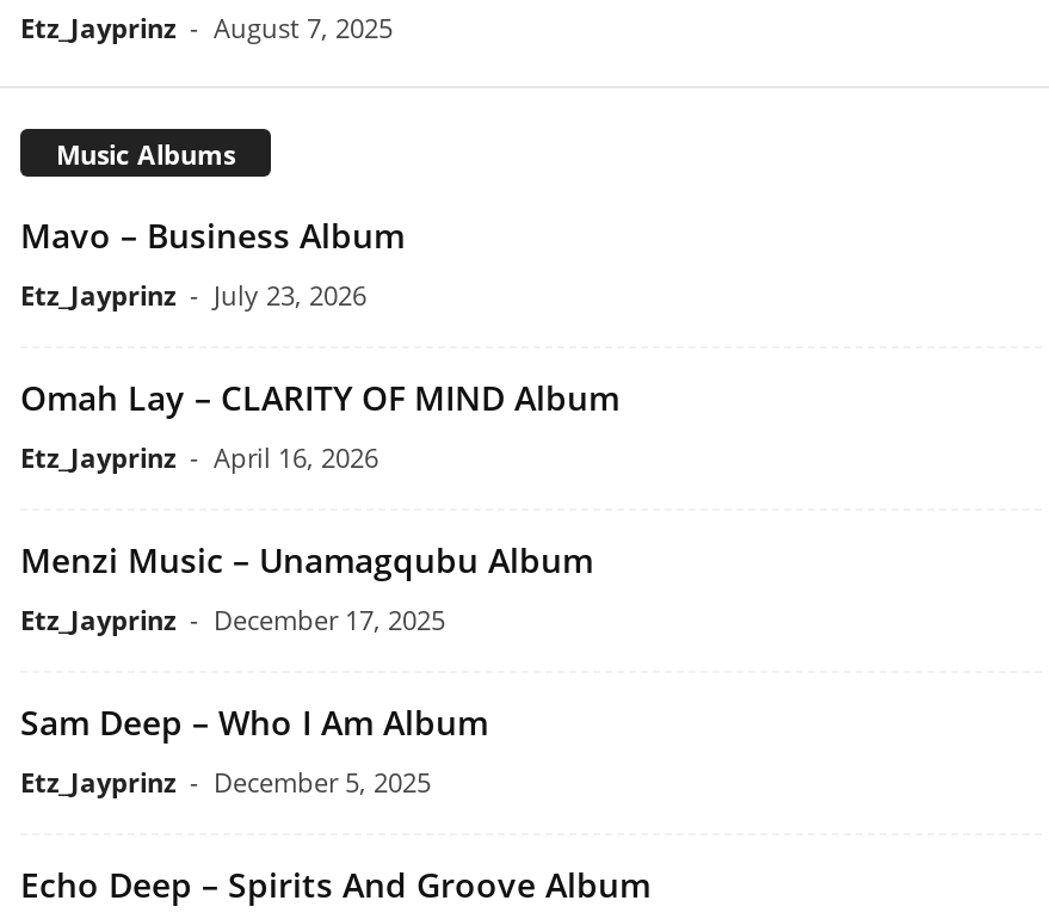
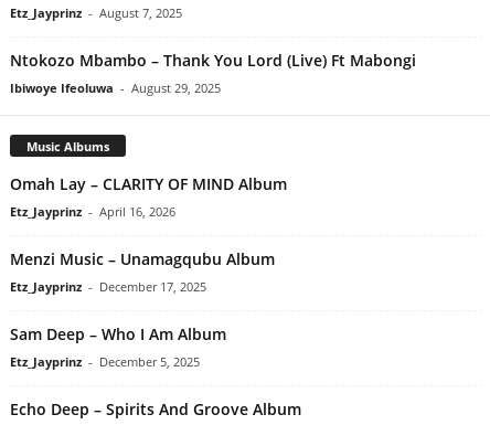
none -> [10,50,416,97] Ntokozo Mbambo – Thank You Lord (Live) Ft Mabongi | Ibiwoye Ifeoluwa - August 29, 2025
moved [56,137,235,173] -> [26,138,109,155]: Music Albums
[20,213,405,314] Mavo – Business Album | Etz_Jayprinz - July 23, 2026 -> none

